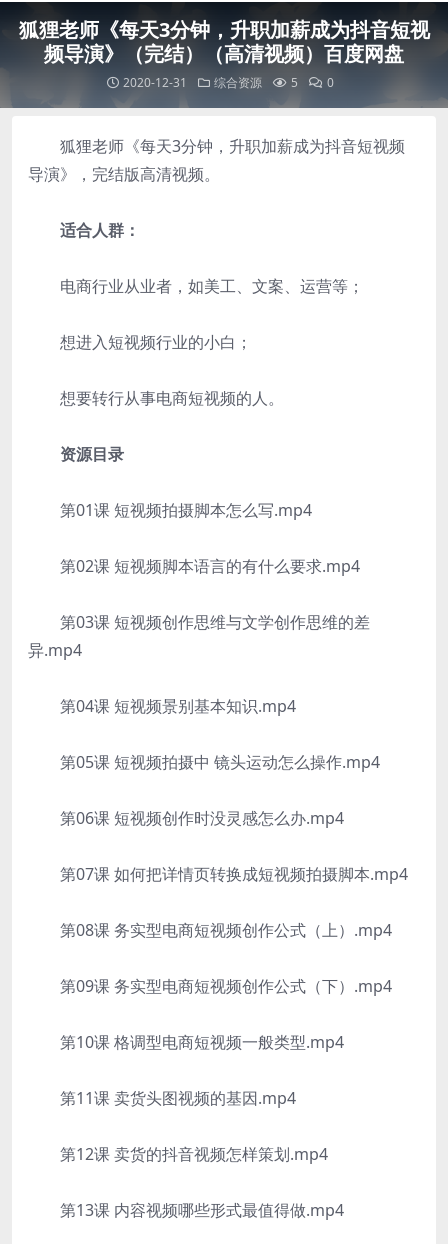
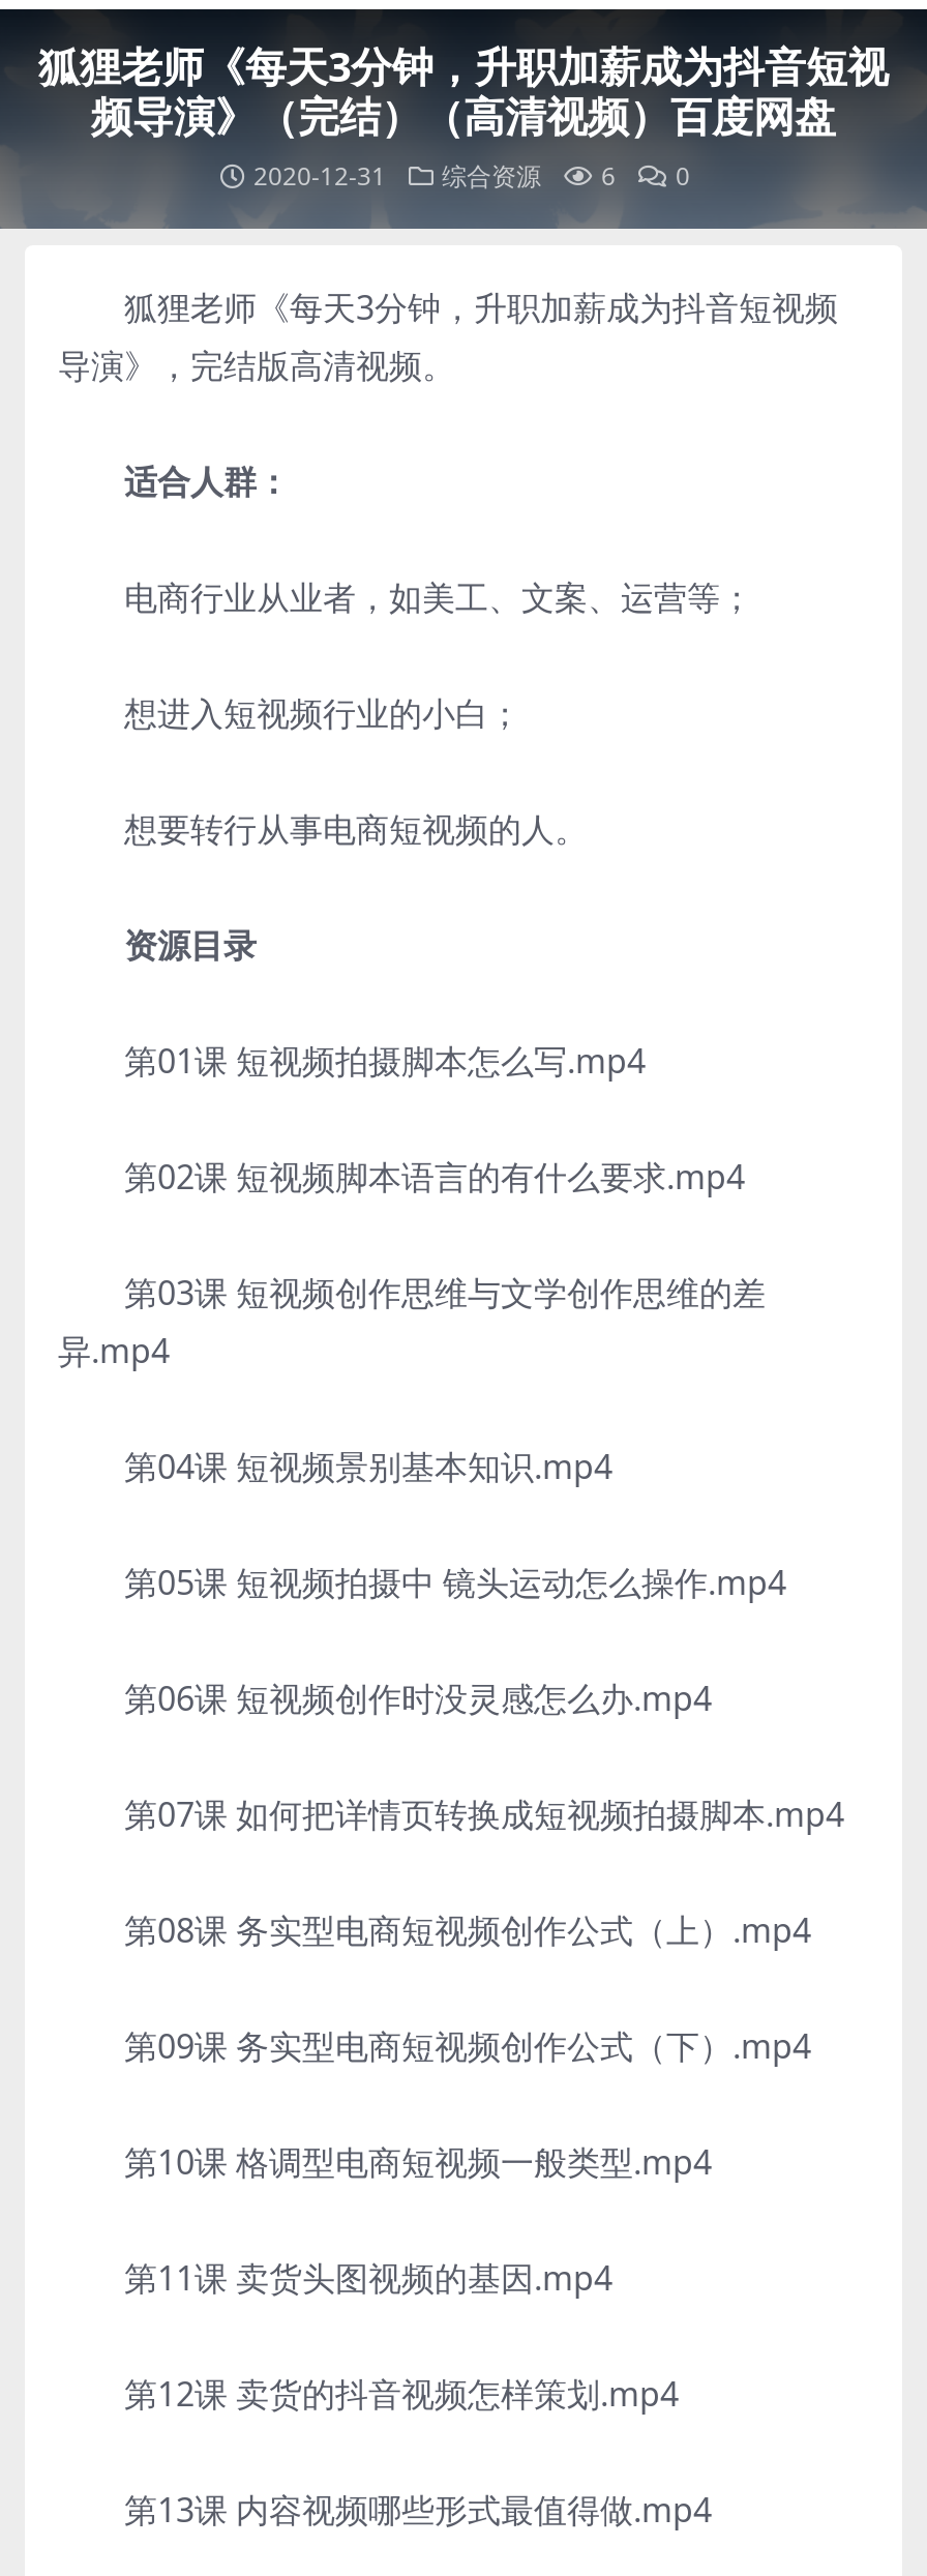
[122,74,333,91] 2020-12-31 综合资源 5 0 -> [253,158,690,194] 2020-12-31 综合资源 6 0

